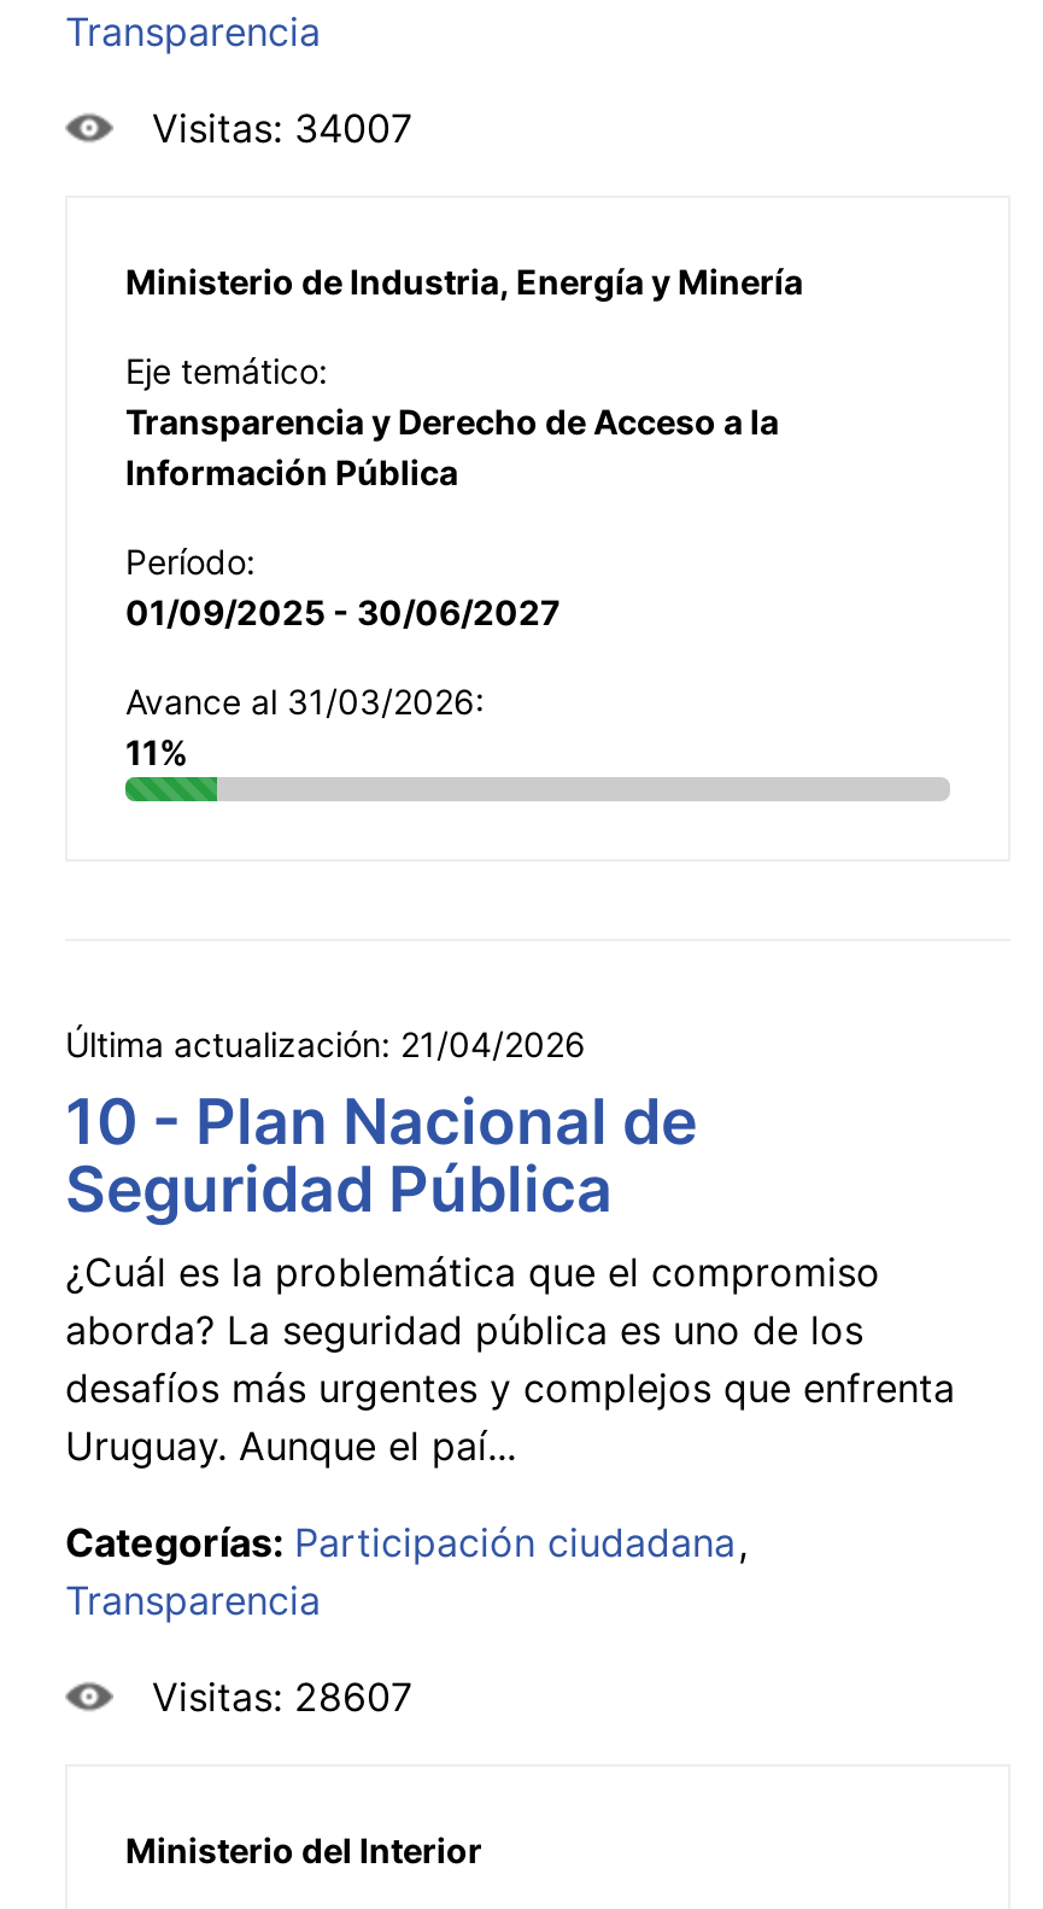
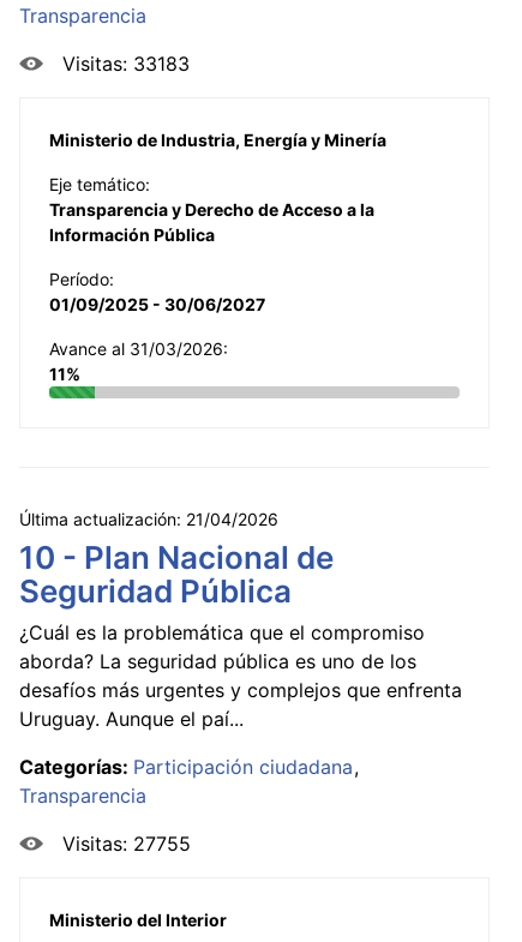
[152,103,412,152] Visitas: 34007 -> [62,51,190,75] Visitas: 33183
[152,1672,412,1720] Visitas: 28607 -> [62,831,191,855] Visitas: 27755

